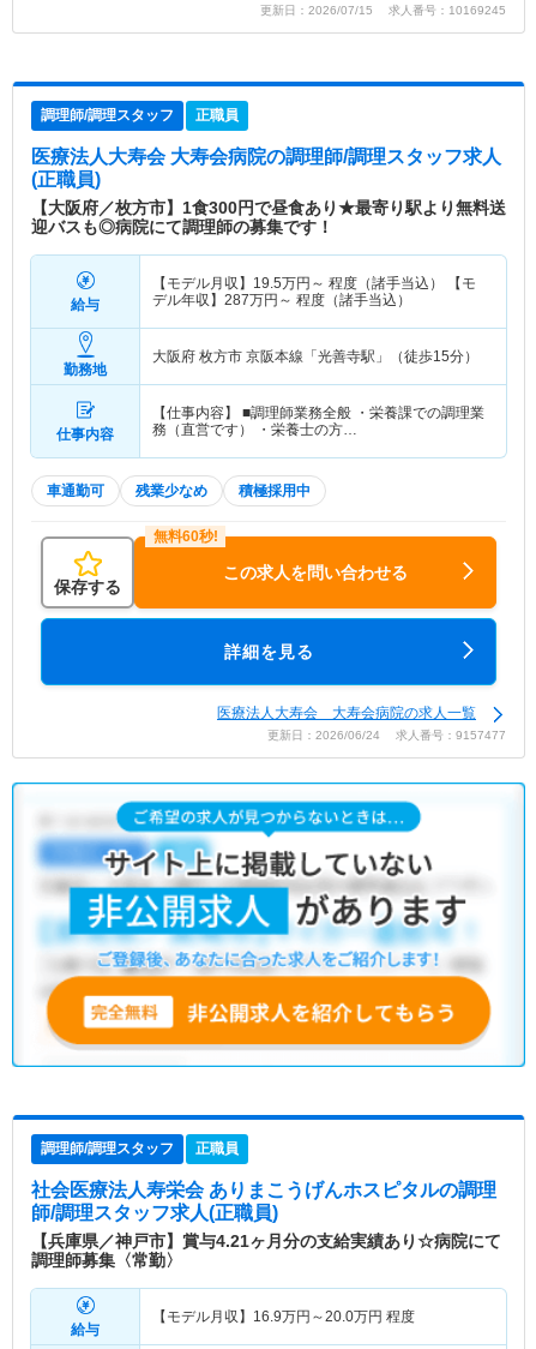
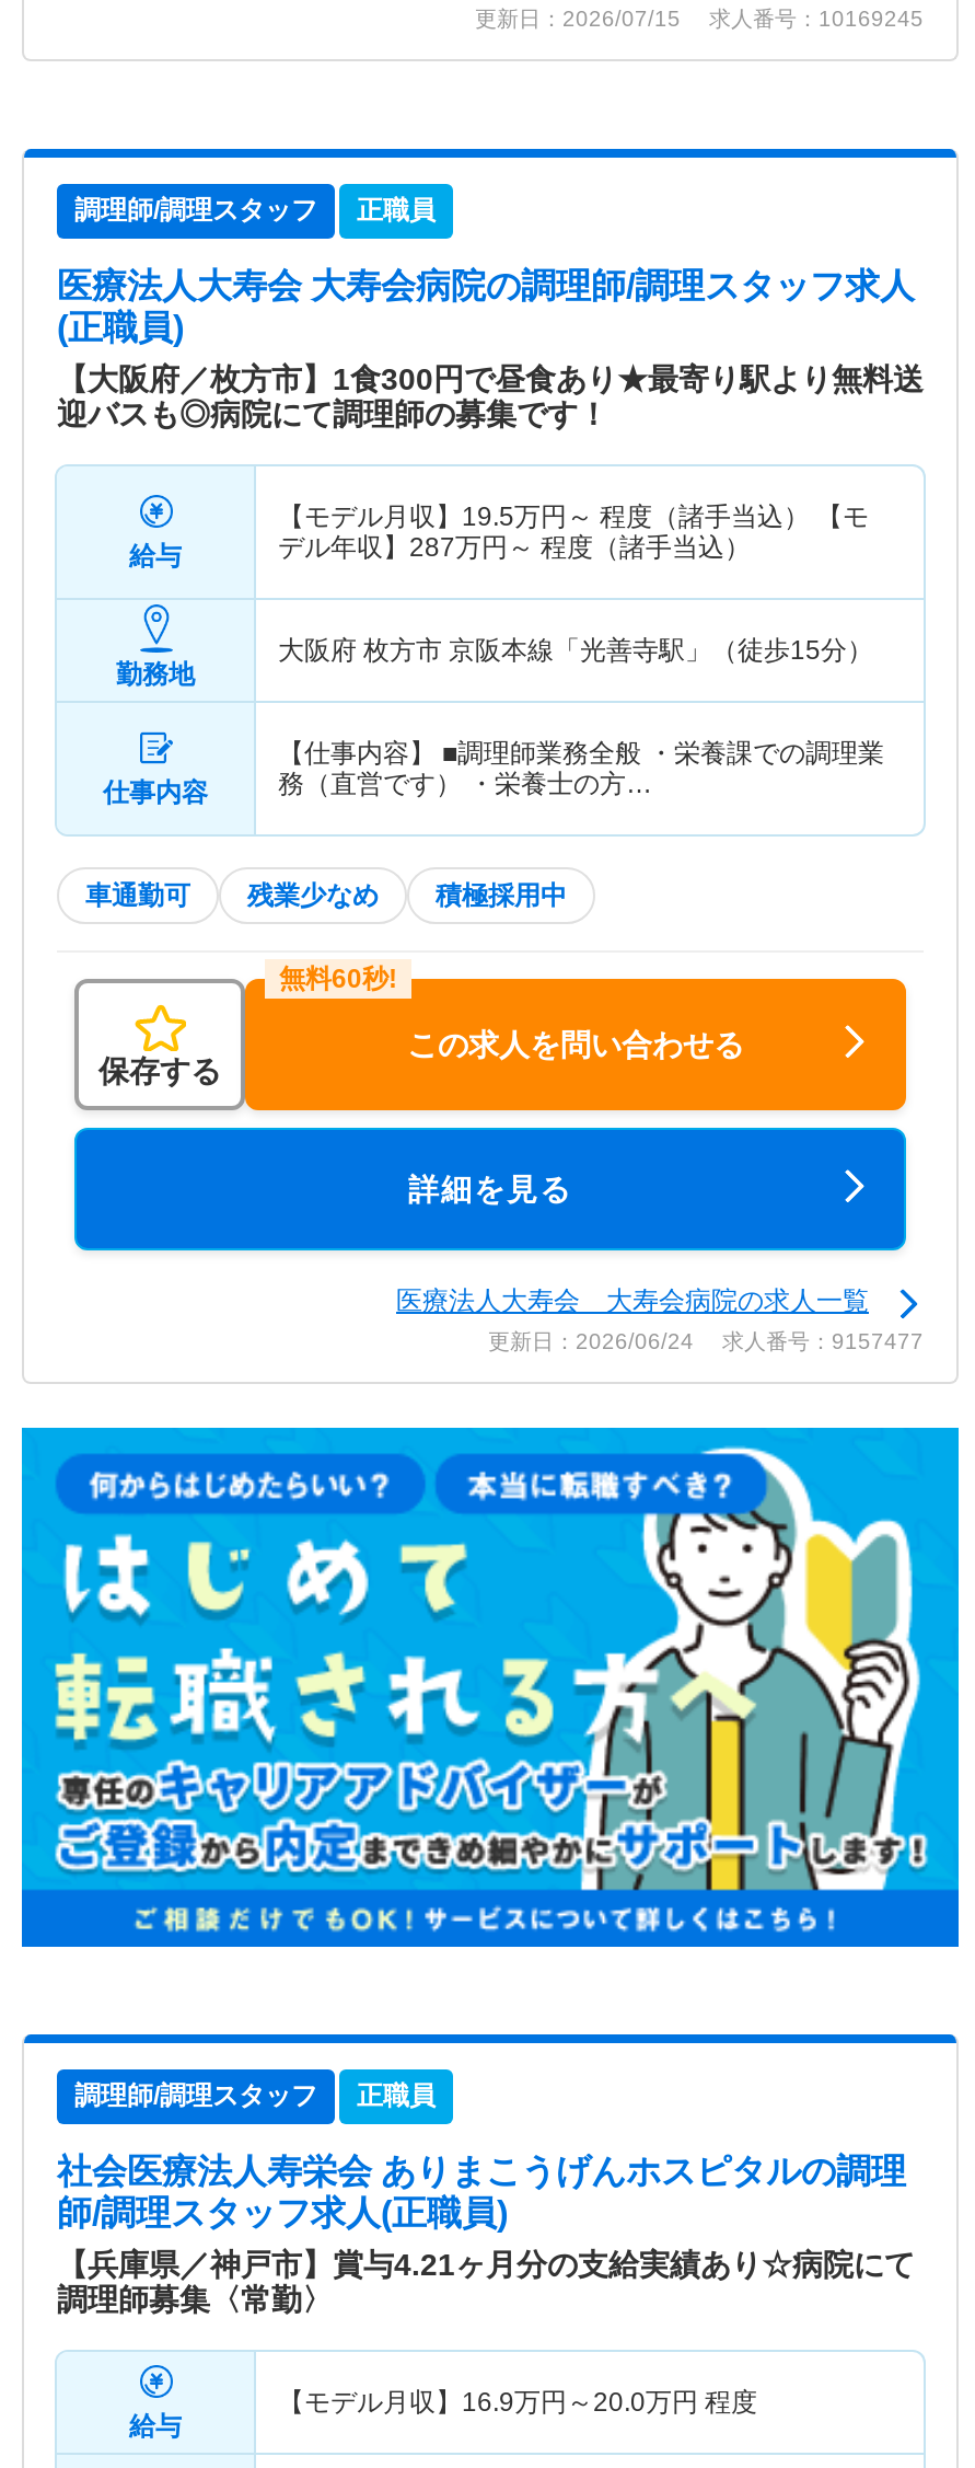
[12,783,525,1067] [image] -> [22,1428,959,1947] [image]

